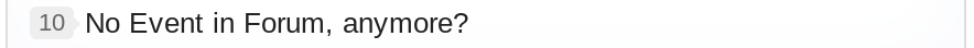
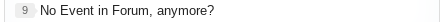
[39,7,468,40] 10 No Event in Forum, anymore? -> [22,3,214,18] 9 No Event in Forum, anymore?

